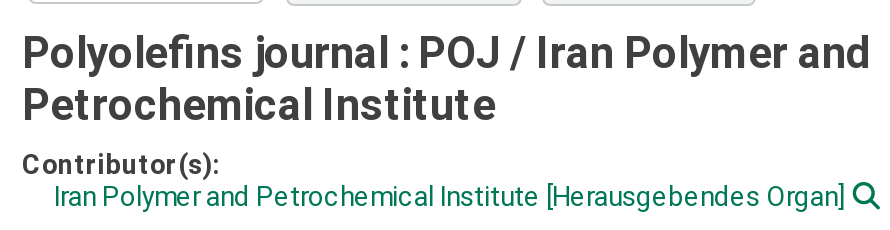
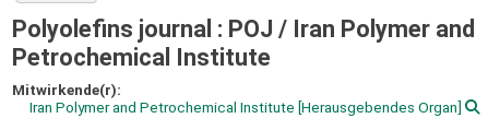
[22,149,220,181] Contributor(s): -> [12,81,121,99] Mitwirkende(r):

